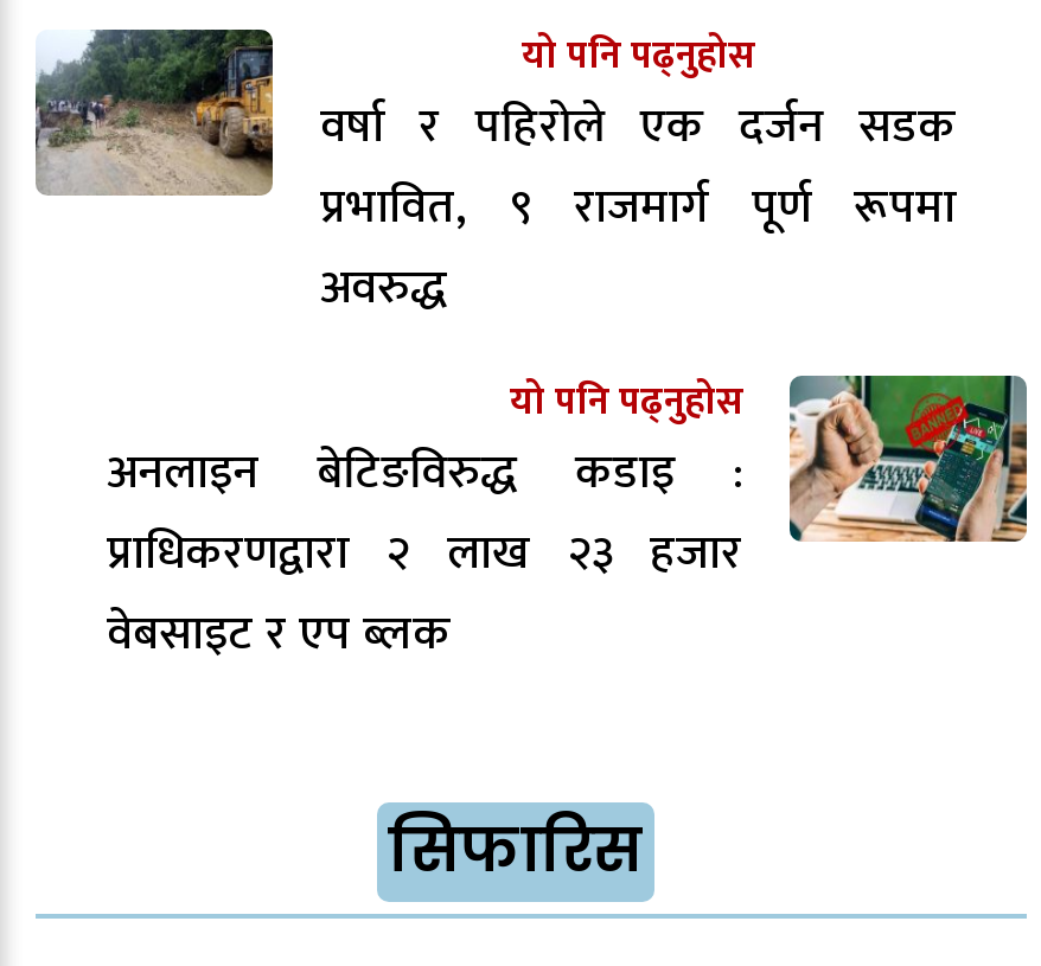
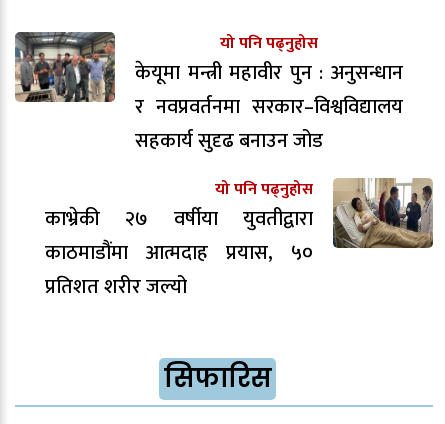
[33,30,956,327] [image] | वर्षा र पहिरोले एक दर्जन सडक | प्रभावित, ९ राजमार्ग पूर्ण रूपमा | अवरुद्ध -> [14,31,403,158] [image] | केयूमा मन्त्री महावीर पुन : अनुसन्धान | र नवप्रवर्तनमा सरकार–विश्वविद्यालय | सहकार्य सुदृढ बनाउन जोड
[107,373,1029,673] [image] | अनलाइन बेटिङविरुद्ध कडाइ : | प्राधिकरणद्वारा २ लाख २३ हजार | वेबसाइट र एप ब्लक -> [45,177,434,304] [image] | काभ्रेकी २७ वर्षीया युवतीद्वारा | काठमाडौंमा आत्मदाह प्रयास, ५० | प्रतिशत शरीर जल्यो

